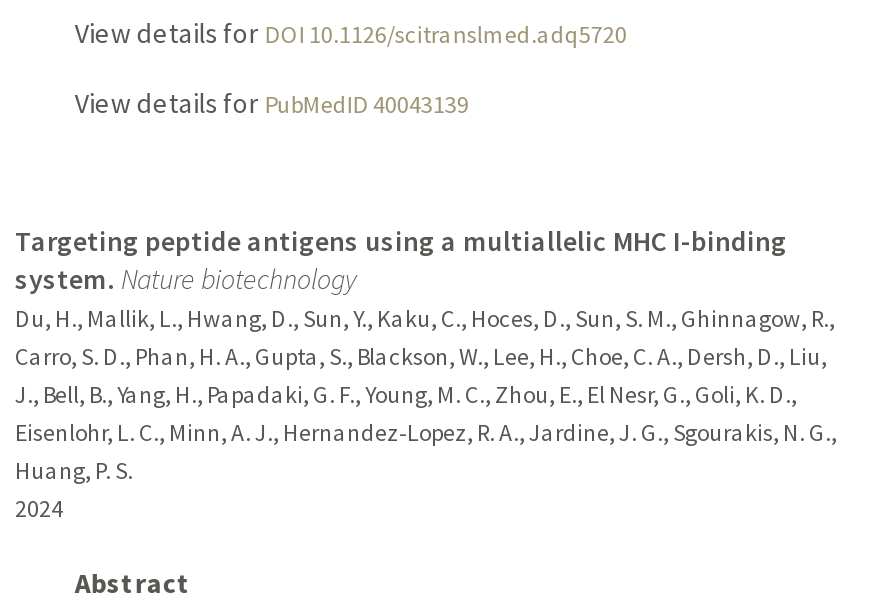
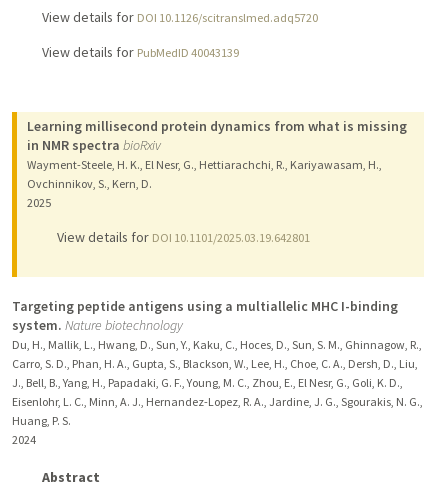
none -> [10,111,424,279] [image] | Learning millisecond protein dynamics from what is missing | in NMR spectra bioRxiv | Wayment-Steele, H. K., El Nesr, G., Hettiarachchi, R., Kariyawasam, H., | Ovchinnikov, S., Kern, D. | 2025 | View details for DOI 10.1101/2025.03.19.642801

